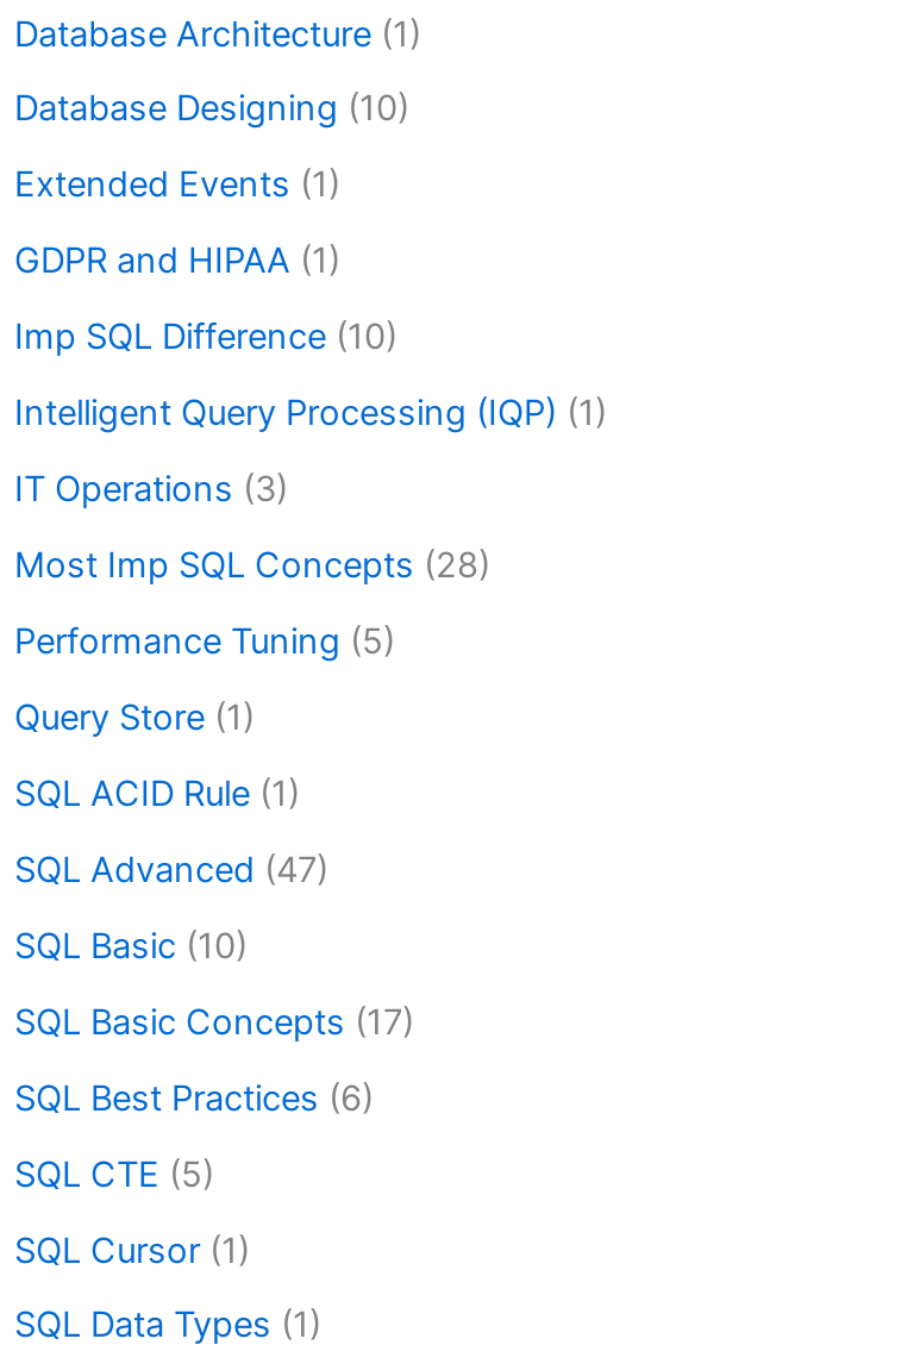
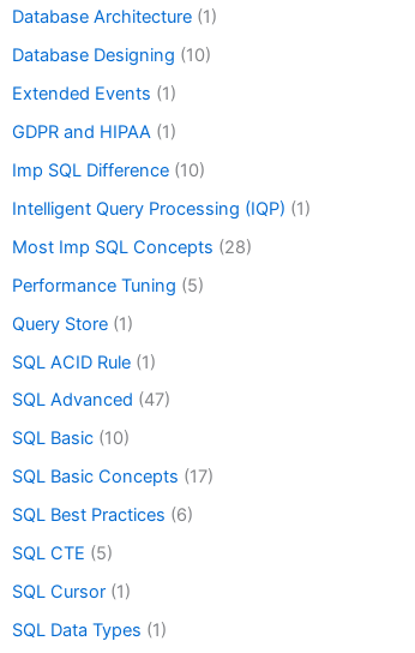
[14,468,288,511] IT Operations (3) -> none

